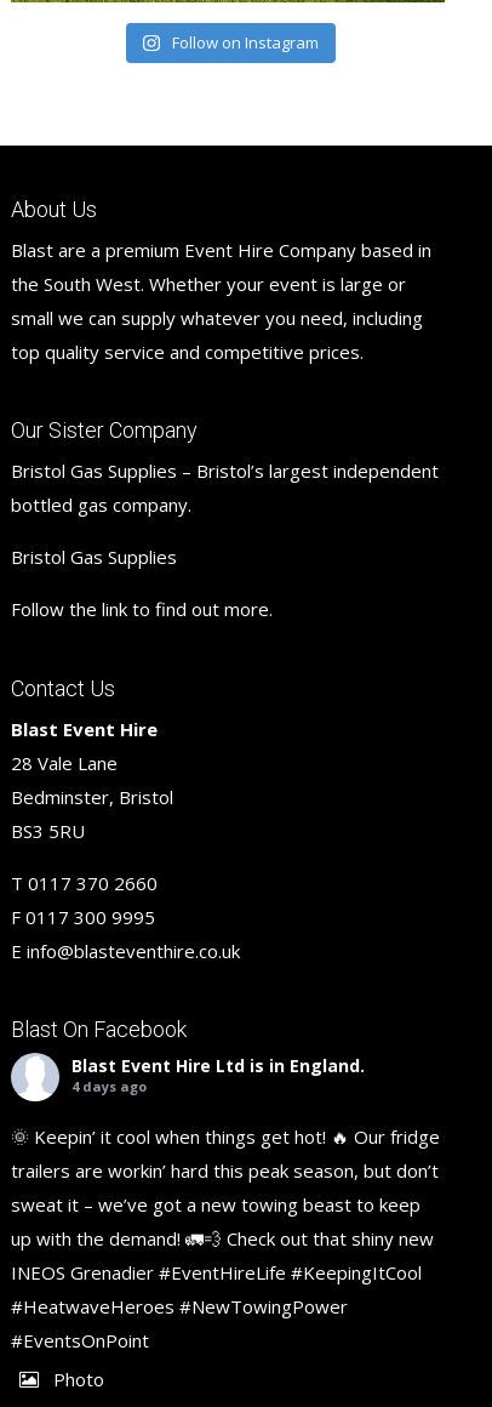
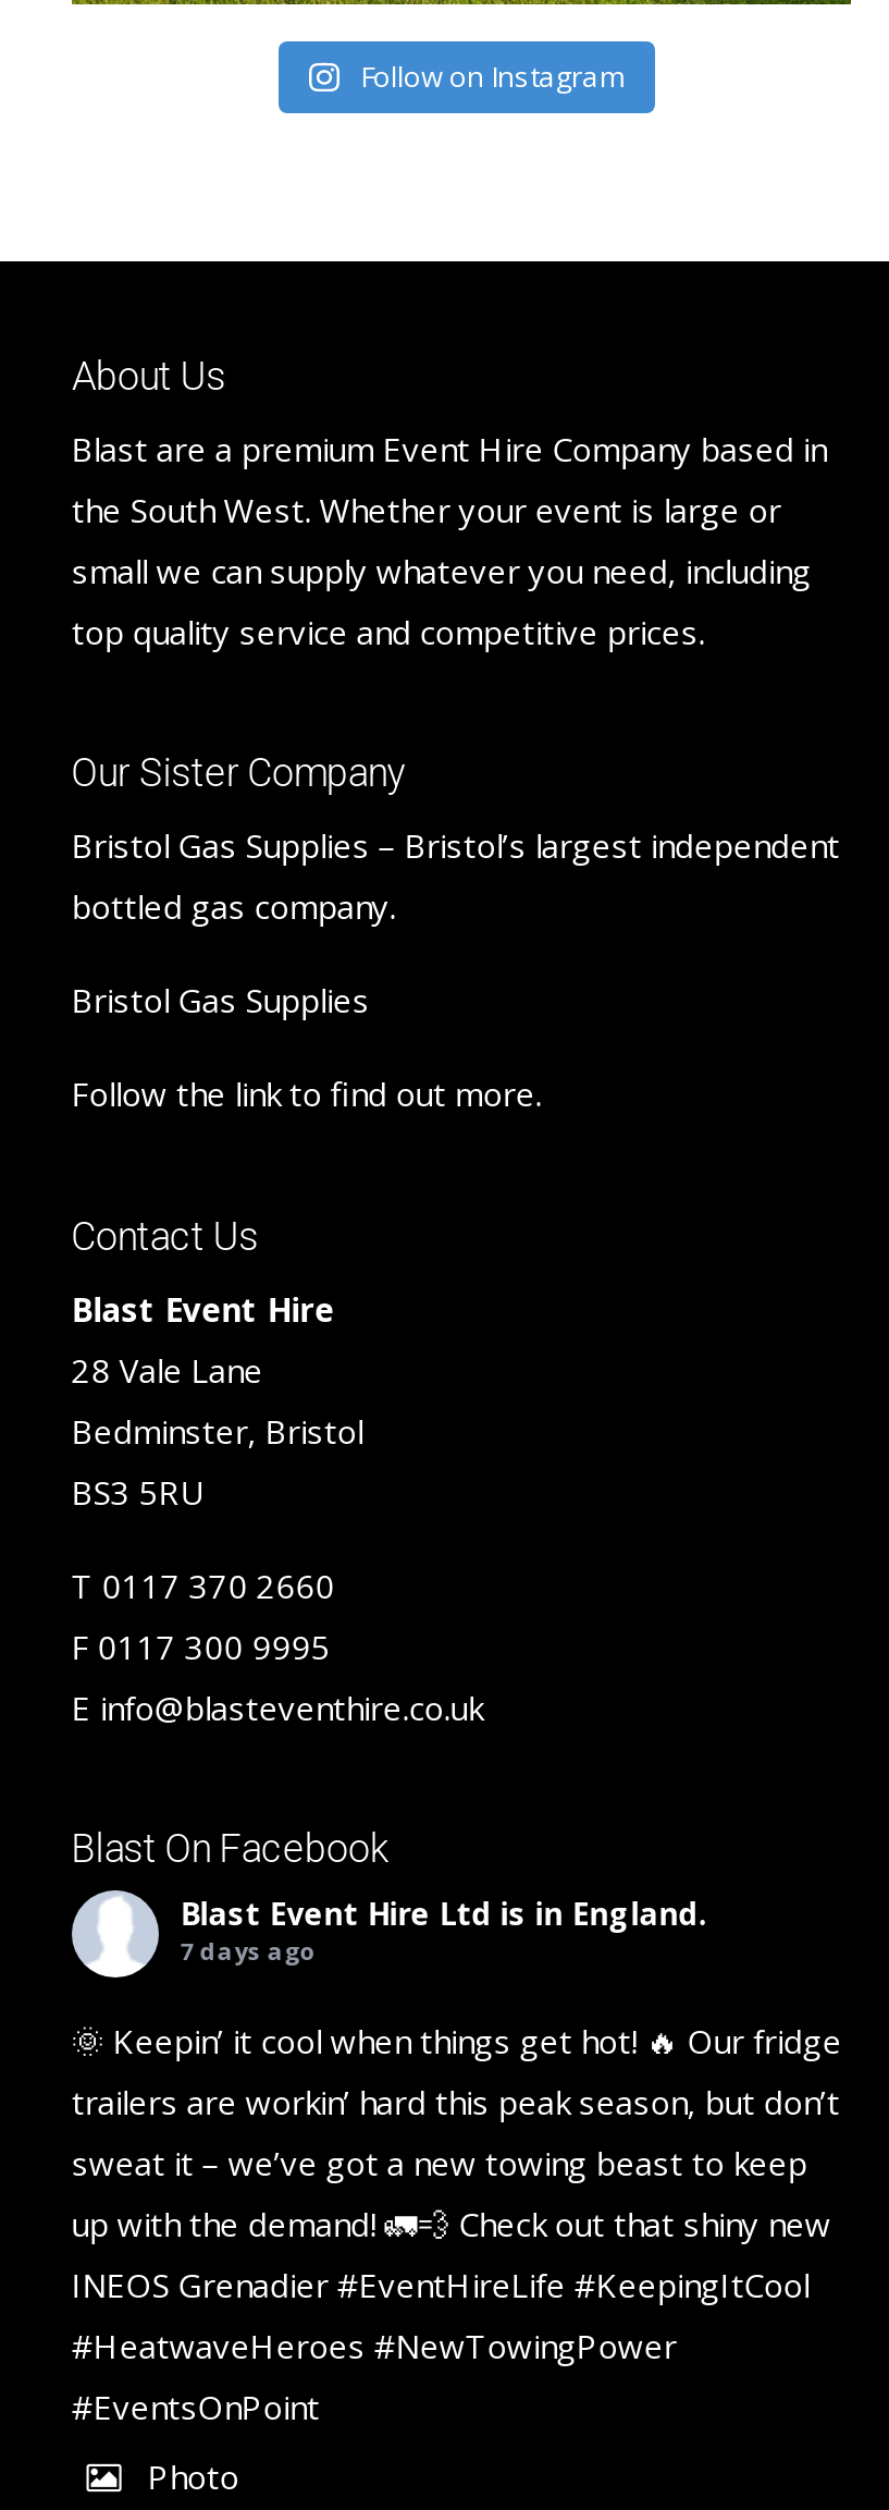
[71,1077,146,1095] 4 days ago -> [180,1934,315,1966] 7 days ago

